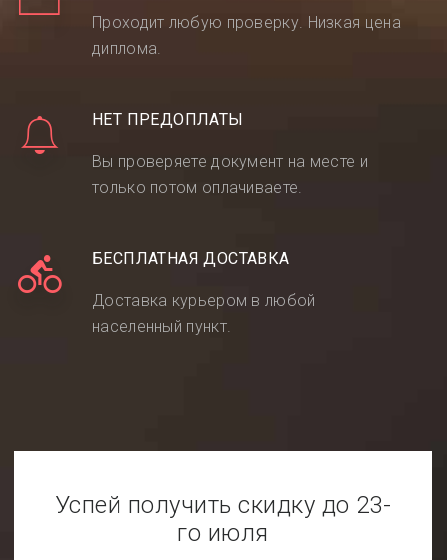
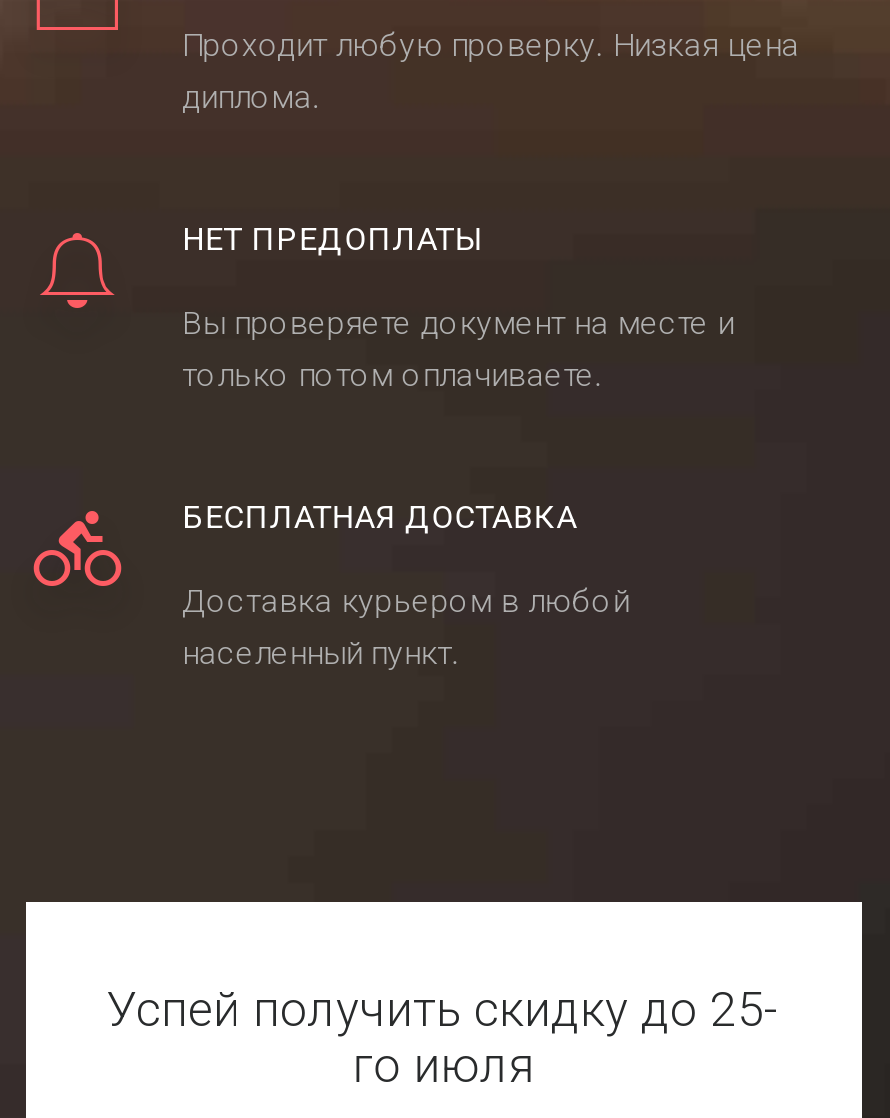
[54,491,391,519] Успей получить скидку до 23- -> [107,982,781,1038] Успей получить скидку до 25-

